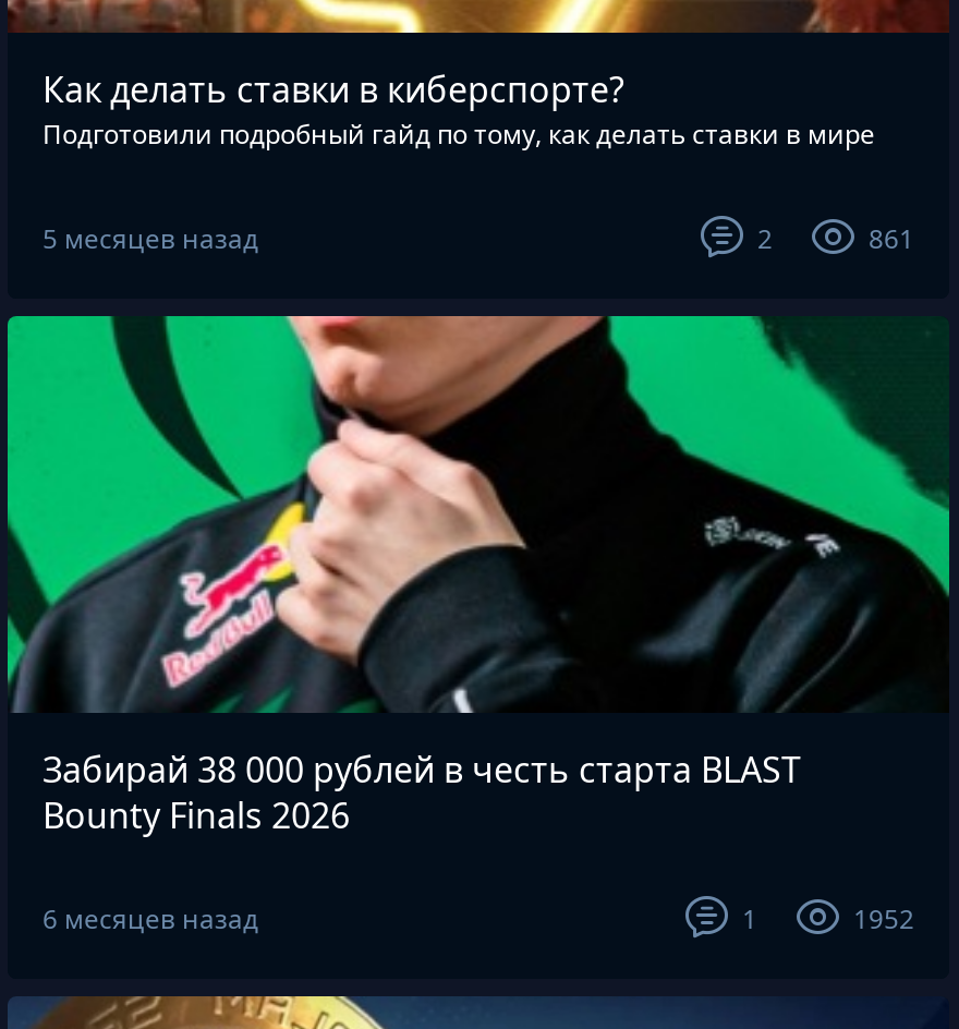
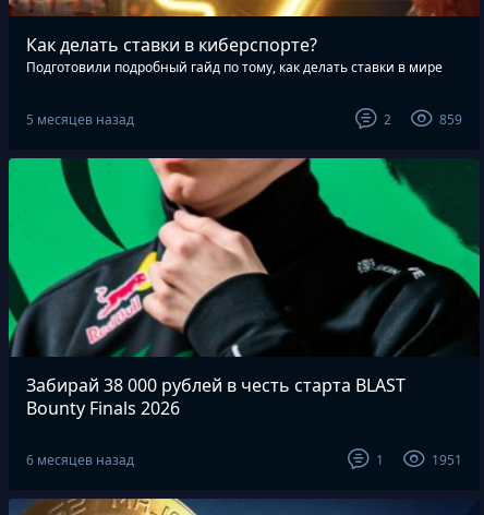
[869,219,914,256] 861 -> [439,110,462,128] 859
[853,899,914,936] 1952 -> [432,450,462,469] 1951

